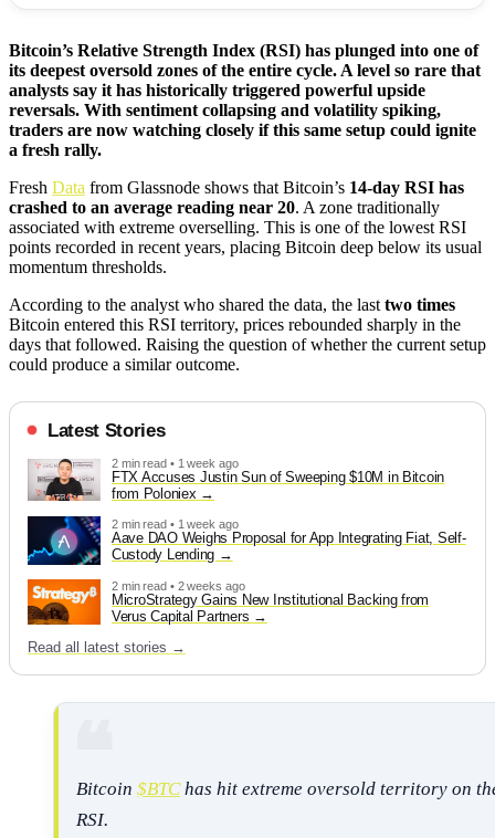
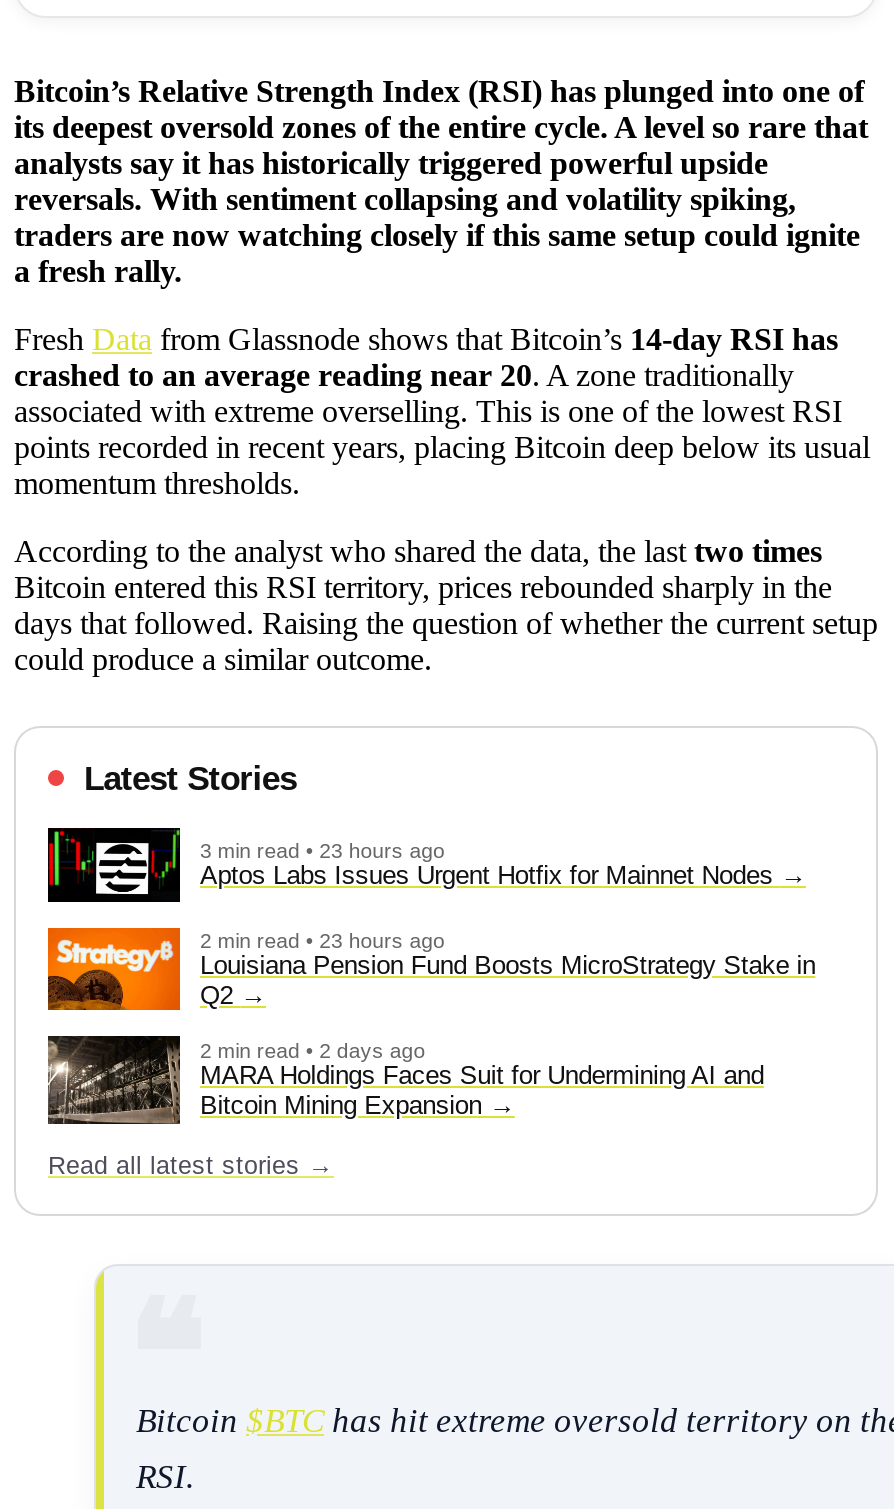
[28,457,444,502] [image] | 2 min read • 1 week ago | FTX Accuses Justin Sun of Sweeping $10M in Bitcoin | from Poloniex -> [46,826,780,904] [image] | 3 min read • 23 hours ago | Aptos Labs Issues Urgent Hotfix for Mainnet Nodes
[27,515,466,566] [image] | 2 min read • 1 week ago | Aave DAO Weighs Proposal for App Integrating Fiat, Self- | Custody Lending -> [46,926,815,1016] [image] | 2 min read • 23 hours ago | Louisiana Pension Fund Boosts MicroStrategy Stake in | Q2
[27,576,429,626] [image] | 2 min read • 2 weeks ago | MicroStrategy Gains New Institutional Backing from | Verus Capital Partners -> [46,1034,764,1126] [image] | 2 min read • 2 days ago | MARA Holdings Faces Suit for Undermining AI and | Bitcoin Mining Expansion

